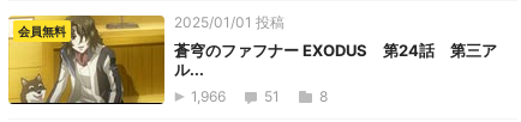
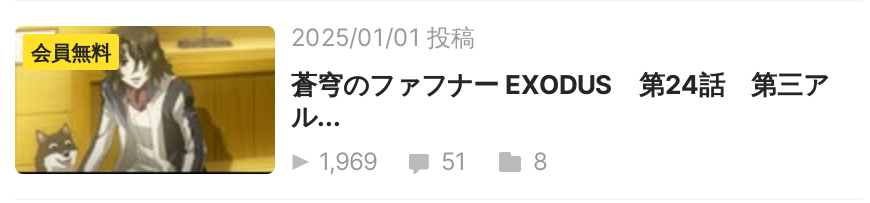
[191,87,226,105] 1,966 -> [319,146,377,176] 1,969

